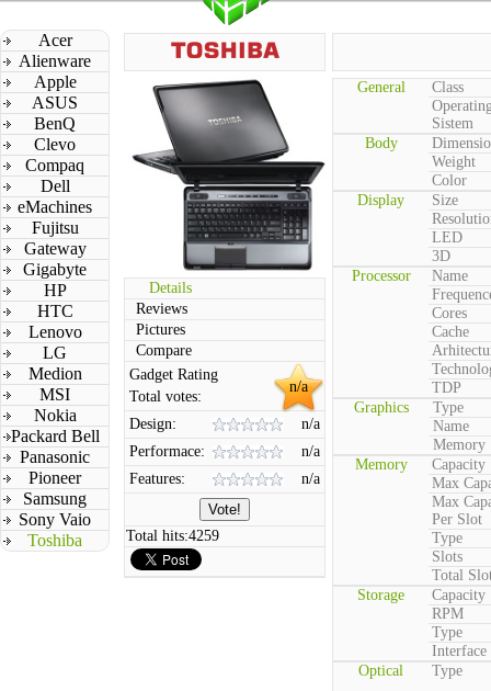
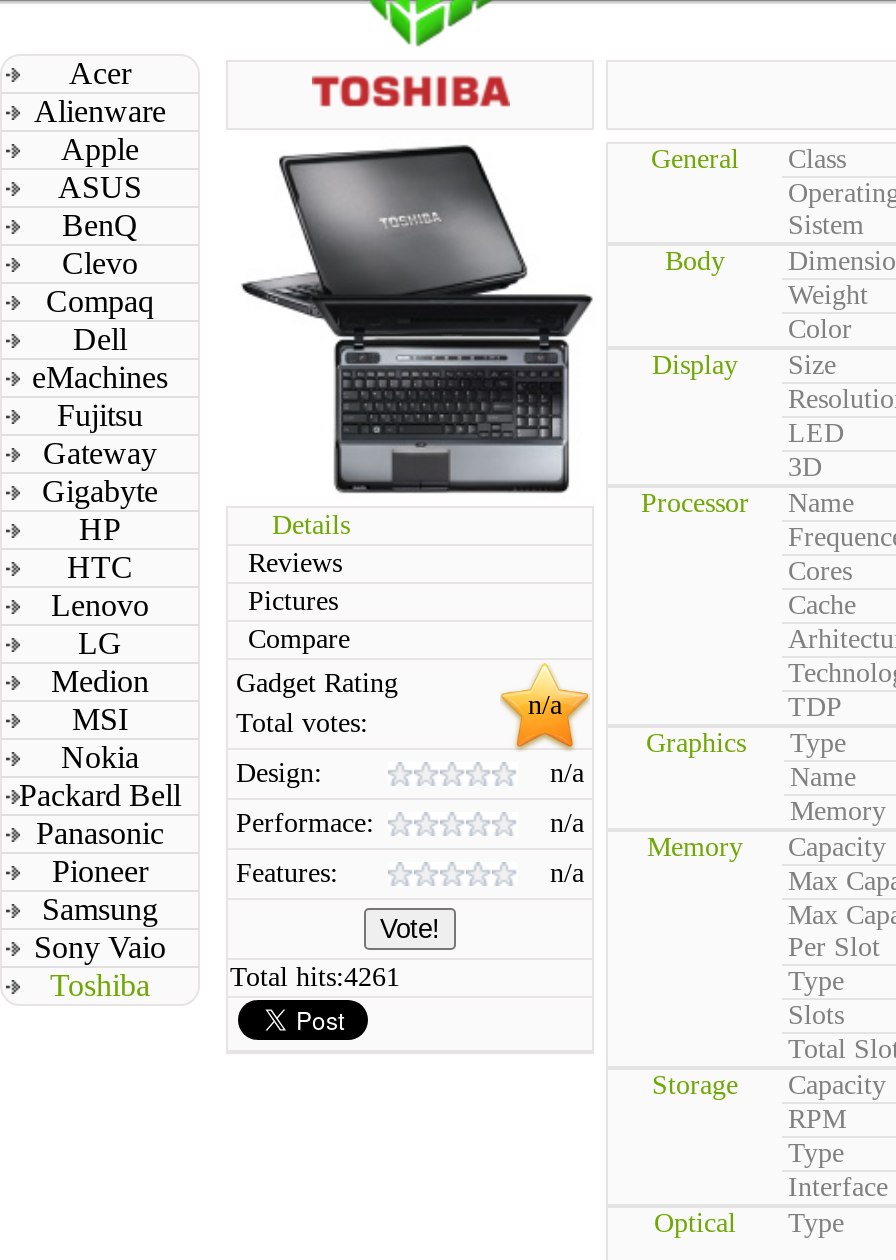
[126,528,219,544] Total hits:4259 -> [230,962,400,992] Total hits:4261

